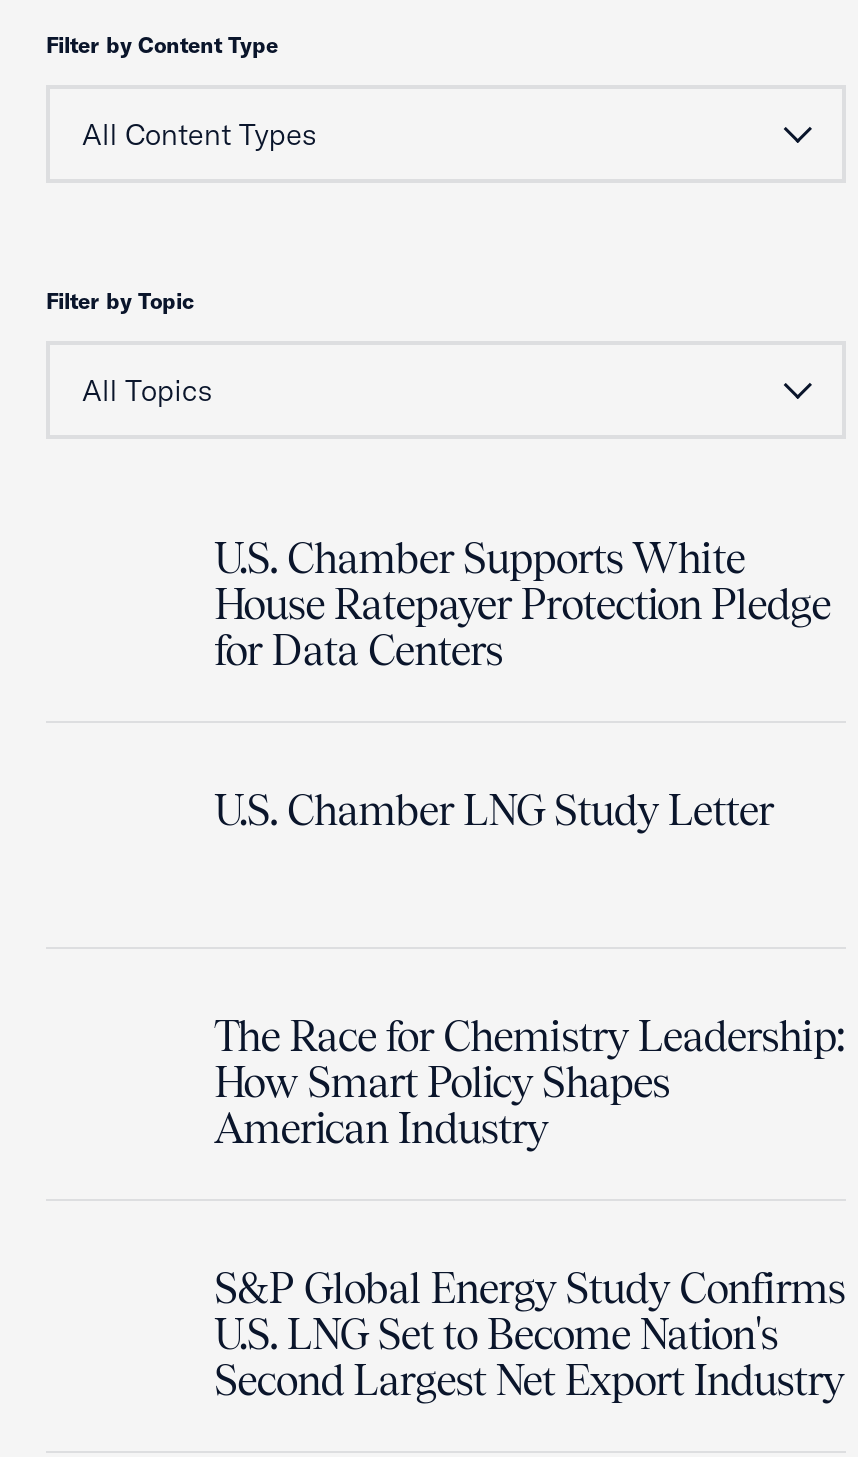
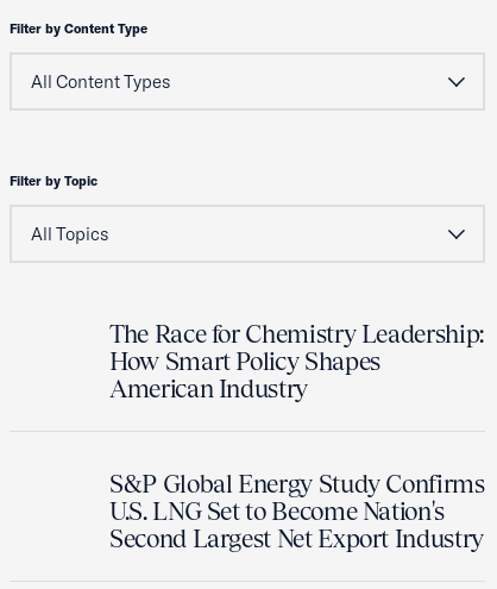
[214,534,830,836] U.S. Chamber Supports White | House Ratepayer Protection Pledge | for Data Centers | U.S. Chamber LNG Study Letter -> none

